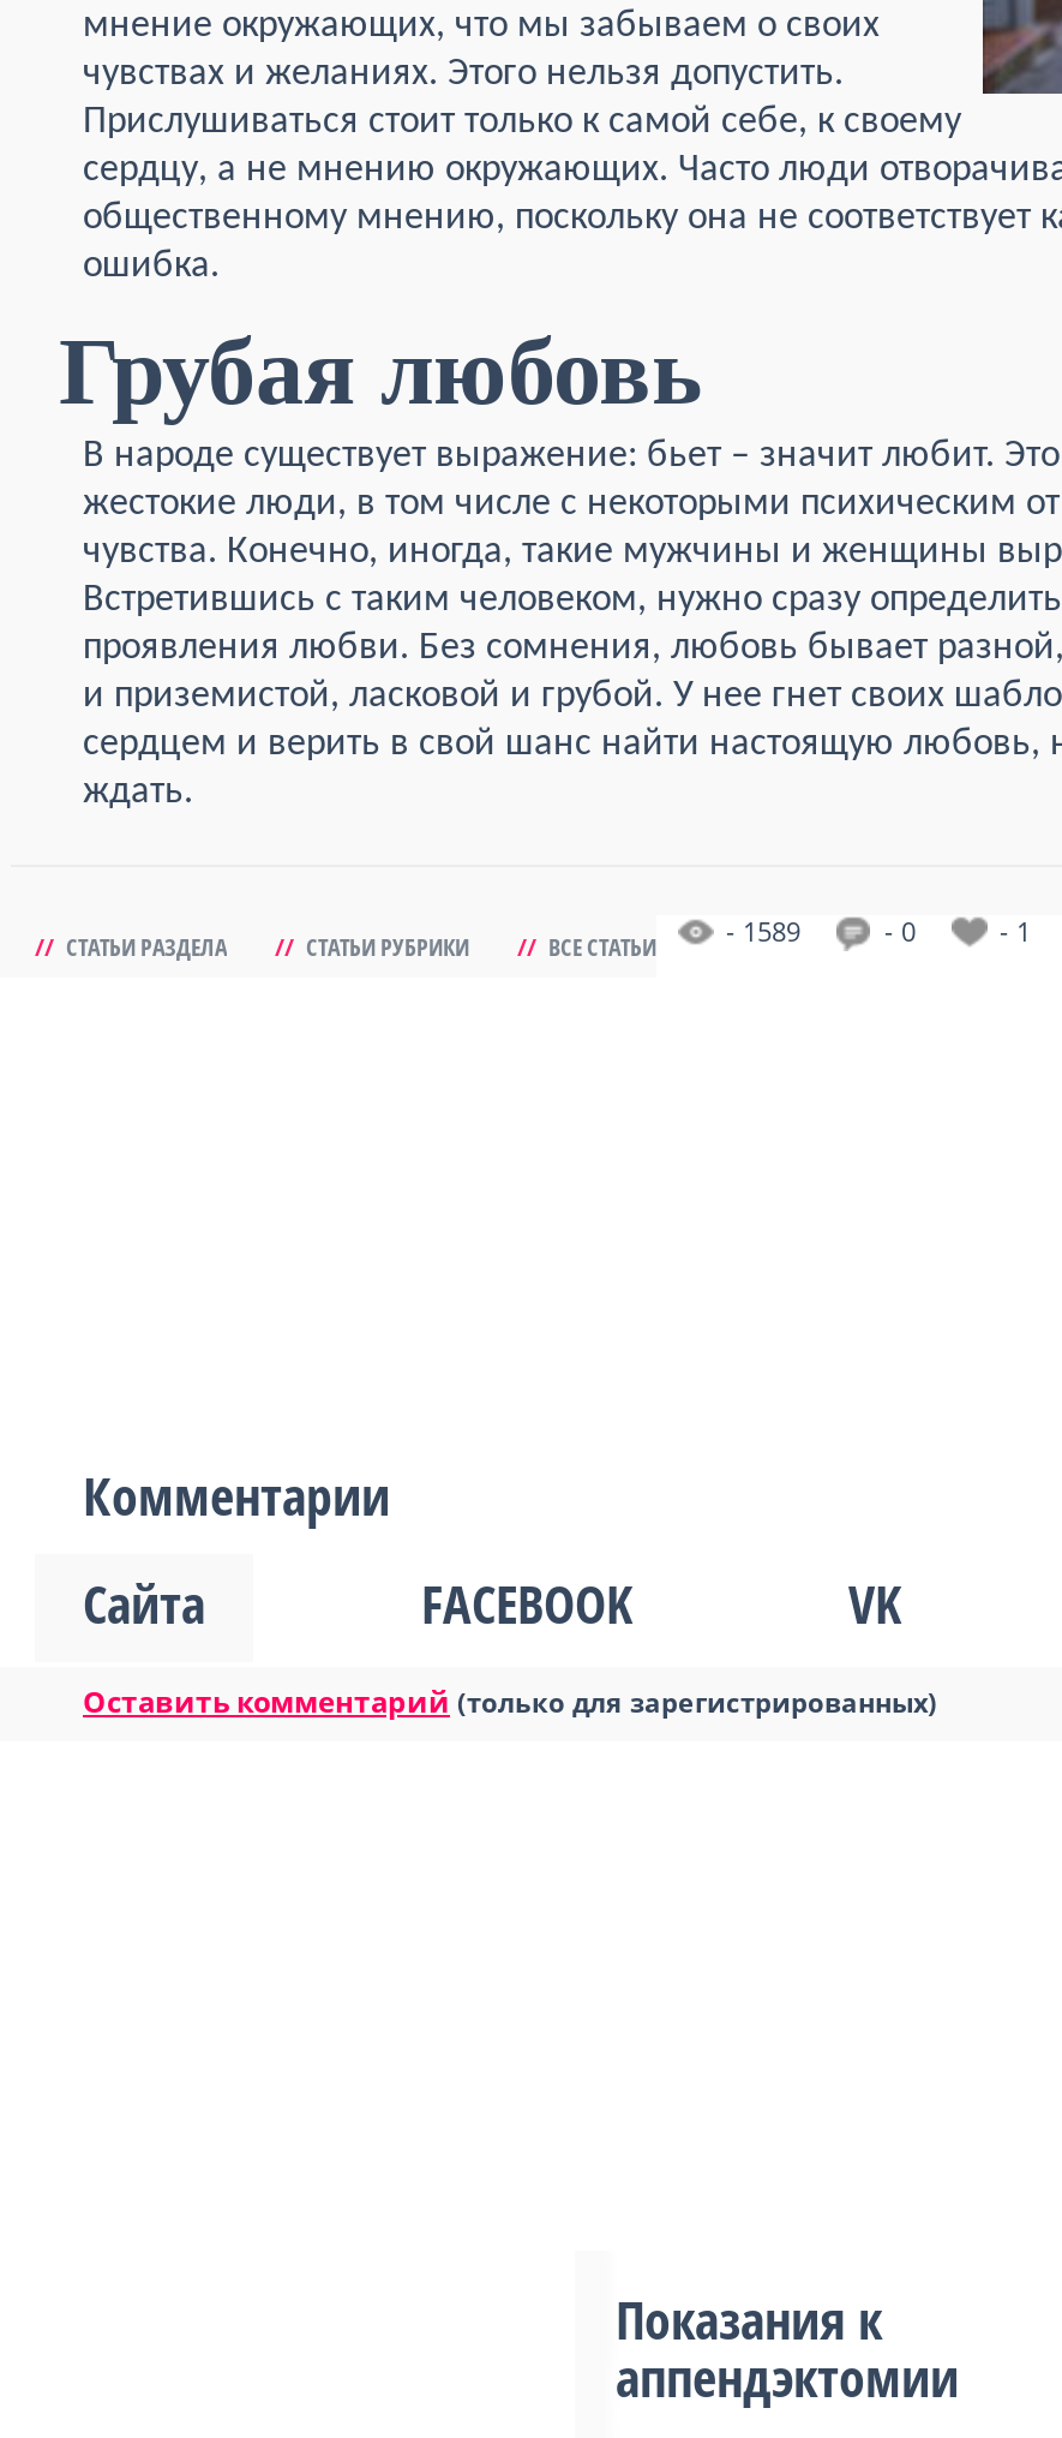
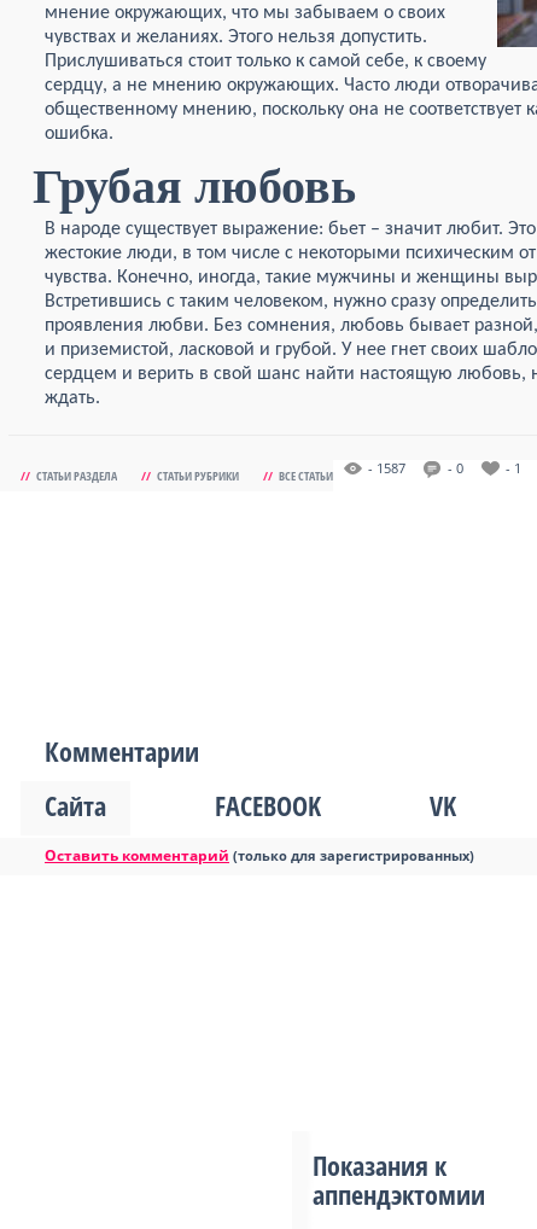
[726,913,800,949] - 1589 -> [368,459,405,477] - 1587

